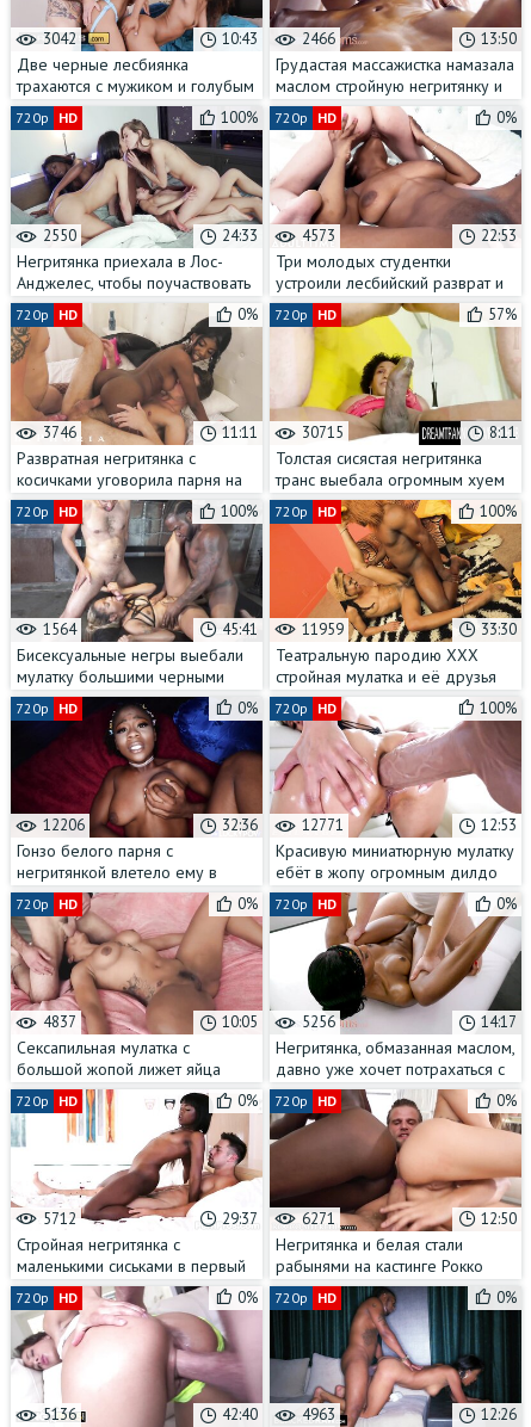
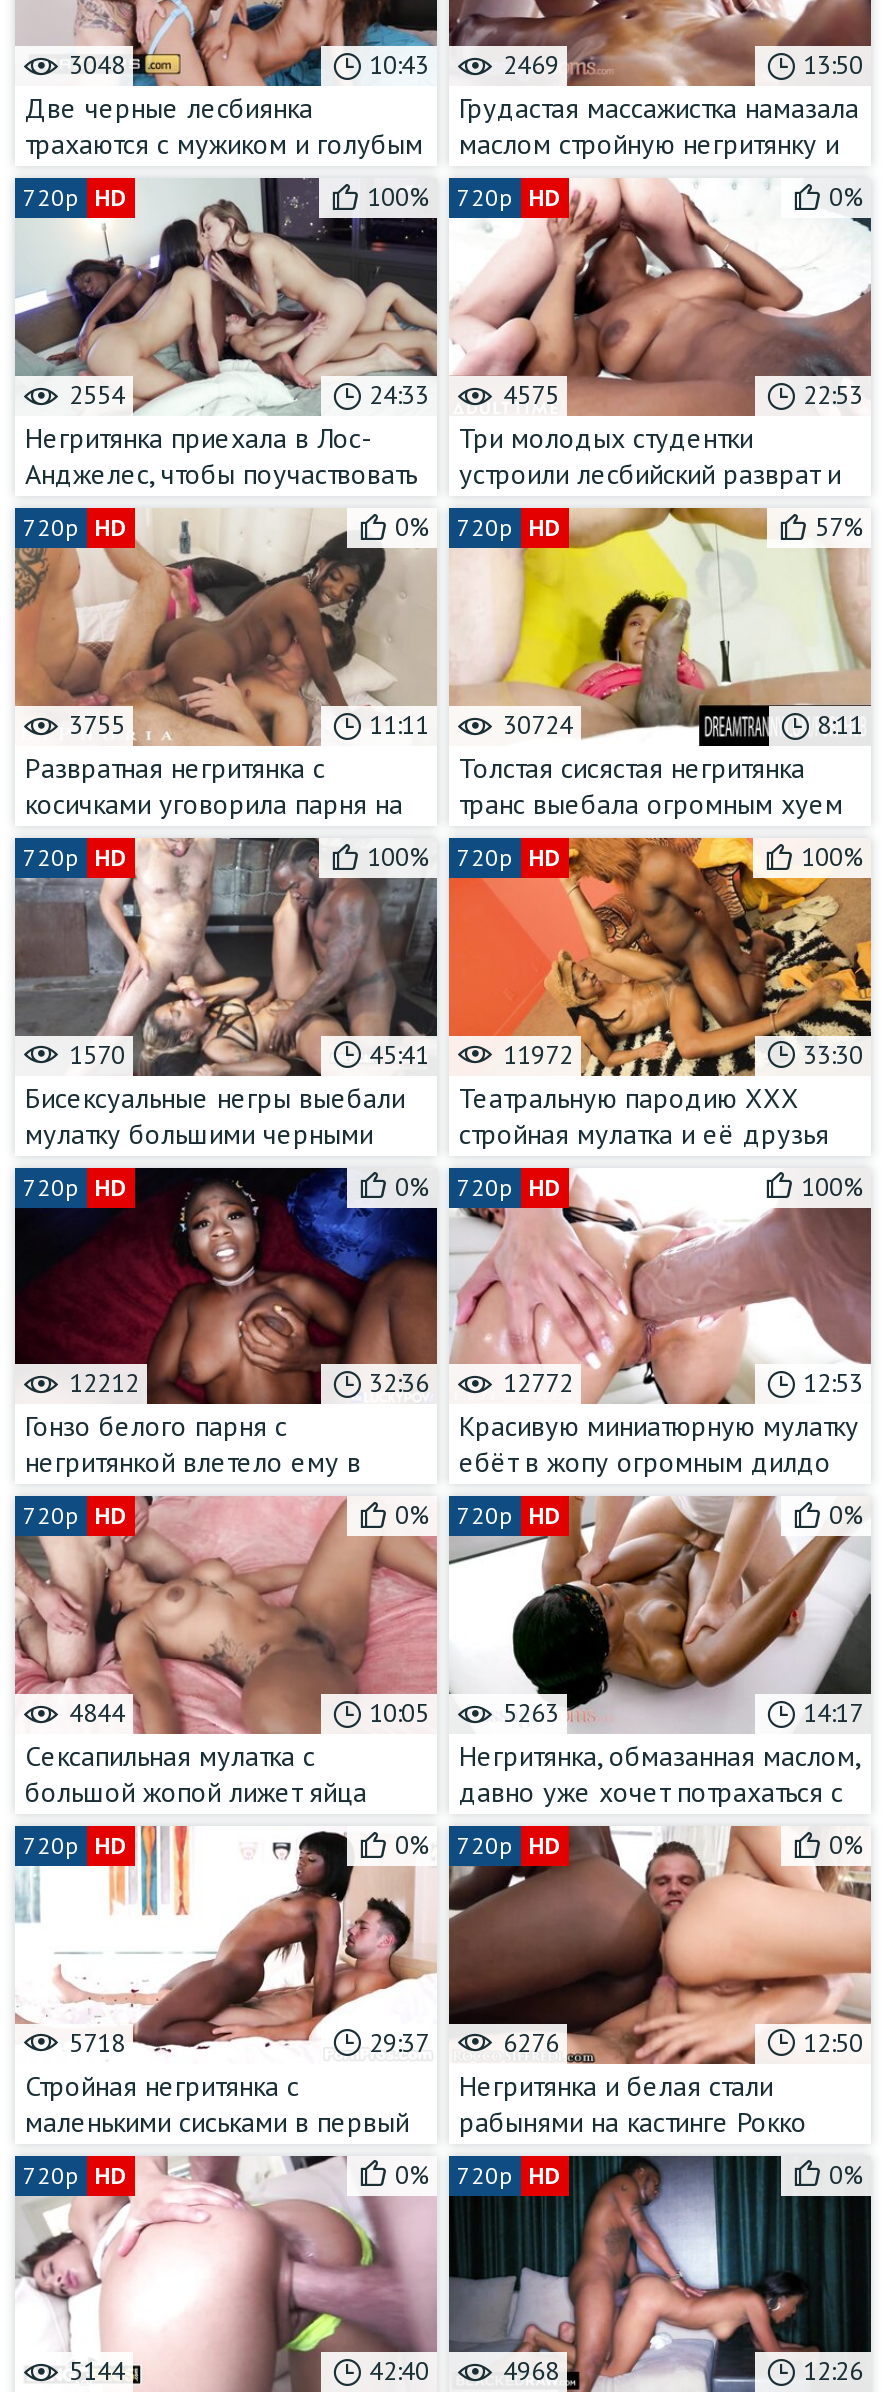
[39,29,76,49] 3042 -> [63,49,125,83] 3048
[222,29,335,49] 10:43 2466 -> [369,49,559,83] 10:43 2469
[39,226,76,246] 2550 -> [63,378,125,412] 2554
[222,226,335,246] 24:33 4573 -> [369,378,559,412] 24:33 4575
[39,422,76,442] 3746 -> [63,708,125,742] 3755
[222,422,344,442] 11:11 30715 -> [369,708,573,742] 11:11 30724
[39,619,76,639] 1564 -> [63,1037,125,1071] 1570
[222,619,344,639] 45:41 11959 -> [369,1037,573,1071] 45:41 11972
[39,815,85,835] 12206 -> [63,1366,139,1400] 12212
[222,815,344,835] 32:36 12771 -> [369,1366,573,1400] 32:36 12772
[39,1012,76,1032] 4837 -> [63,1696,125,1730] 4844
[222,1012,335,1032] 10:05 5256 -> [369,1696,559,1730] 10:05 5263
[39,1208,76,1228] 5712 -> [63,2025,125,2059] 5718
[298,1208,335,1228] 6271 -> [497,2025,559,2059] 6276
[39,1405,76,1425] 5136 -> [63,2354,125,2388] 5144
[222,1405,335,1425] 42:40 4963 -> [369,2354,559,2388] 42:40 4968

